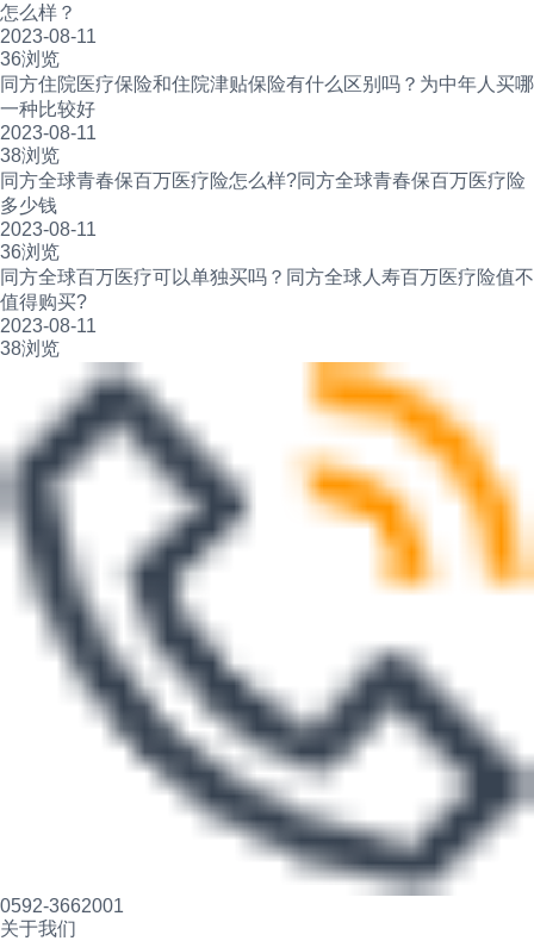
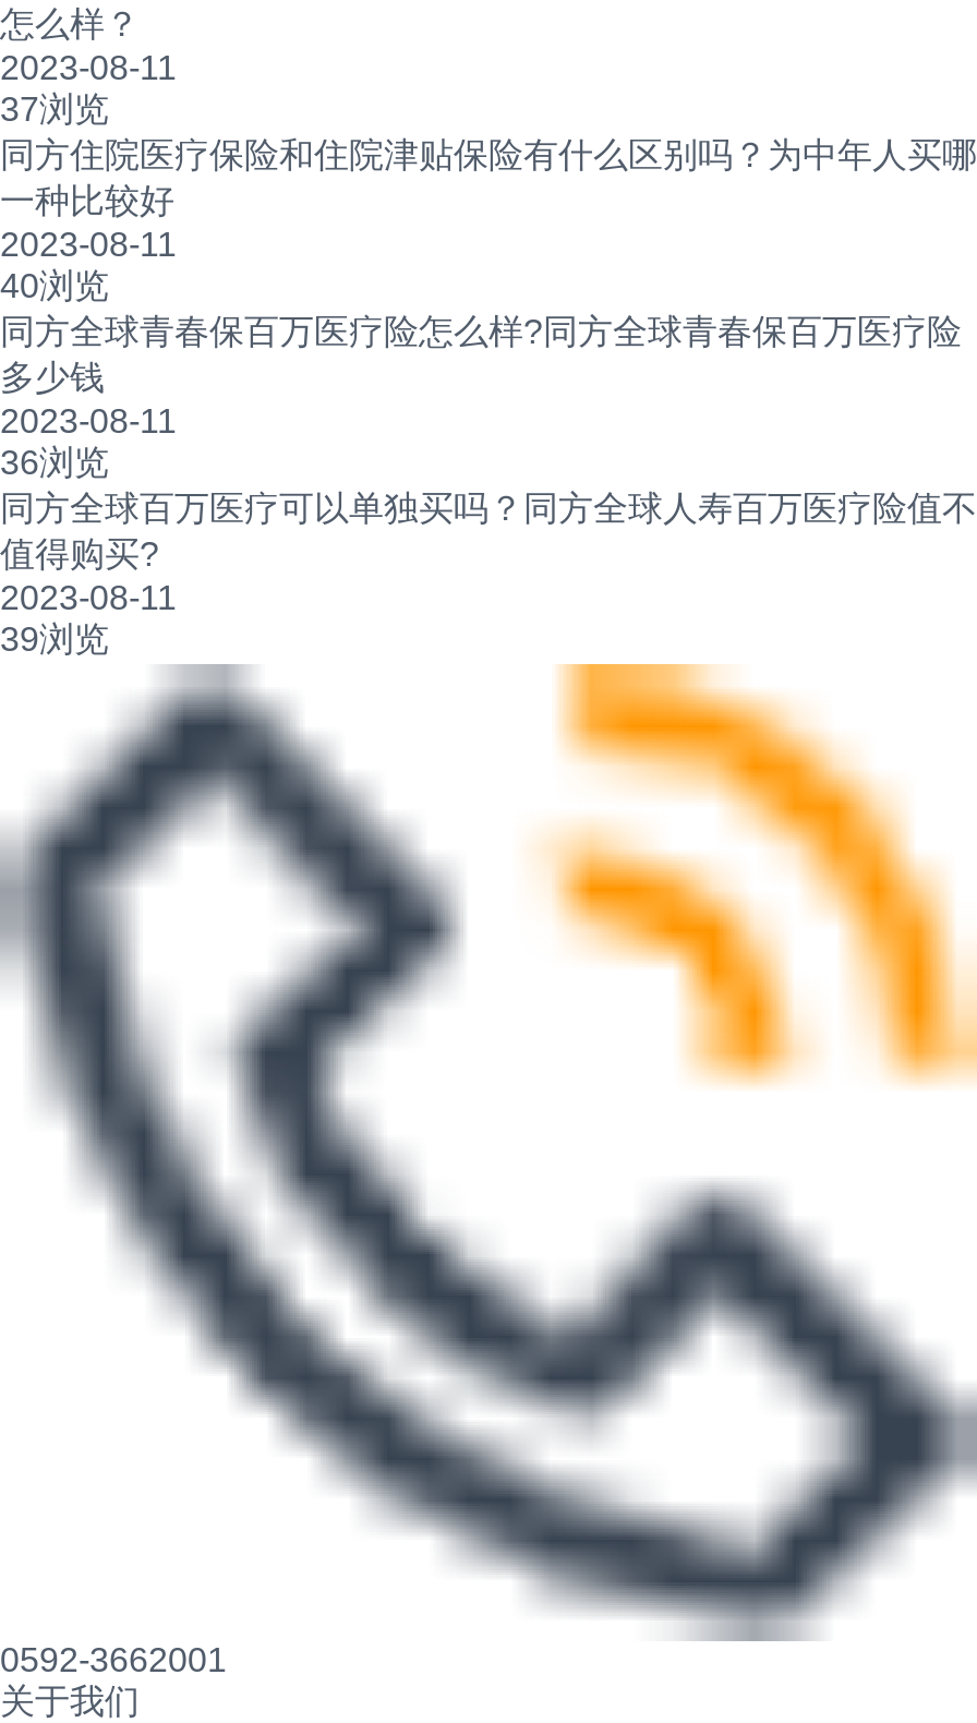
[0,49,60,69] 36浏览 -> [0,89,109,126] 37浏览
[0,145,60,165] 38浏览 -> [0,266,109,303] 40浏览
[0,338,60,358] 38浏览 -> [0,619,109,656] 39浏览

